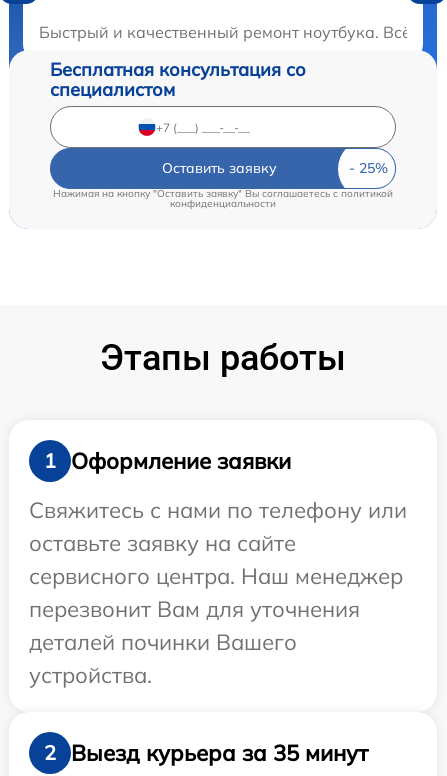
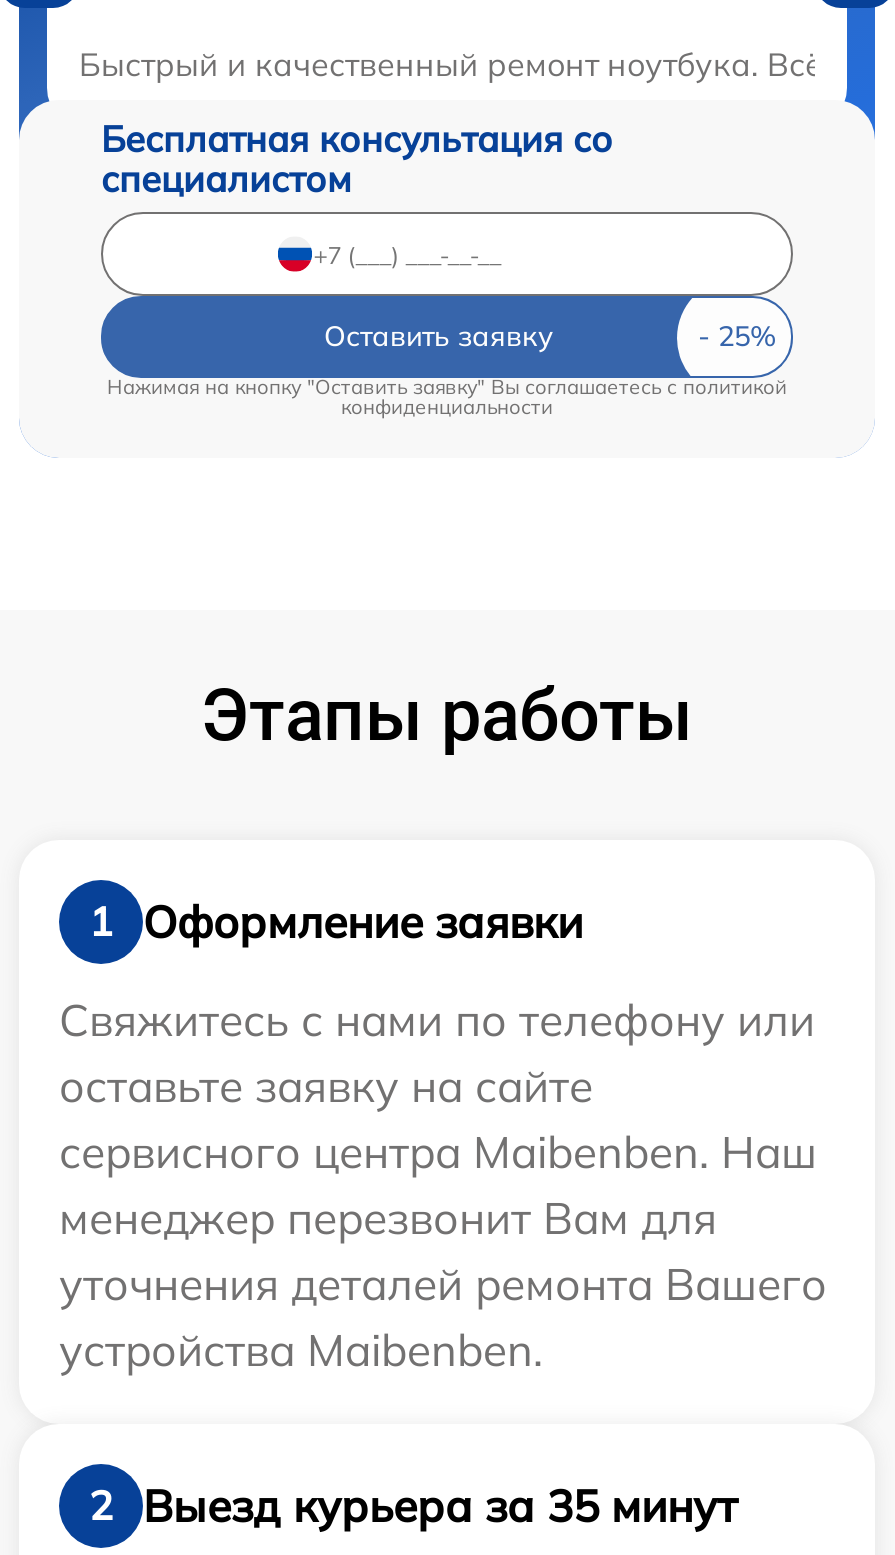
[29,562,403,689] сервисного центра. Наш менеджер | перезвонит Вам для уточнения | деталей починки Вашего | устройства. -> [59,1124,827,1378] сервисного центра Maibenben. Наш | менеджер перезвонит Вам для | уточнения деталей ремонта Вашего | устройства Maibenben.

